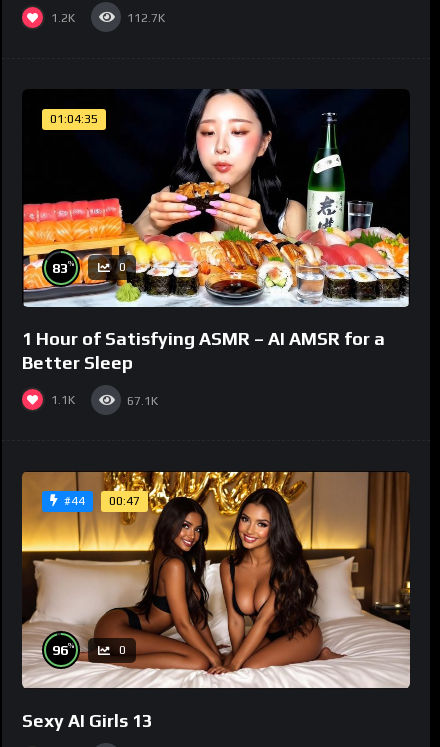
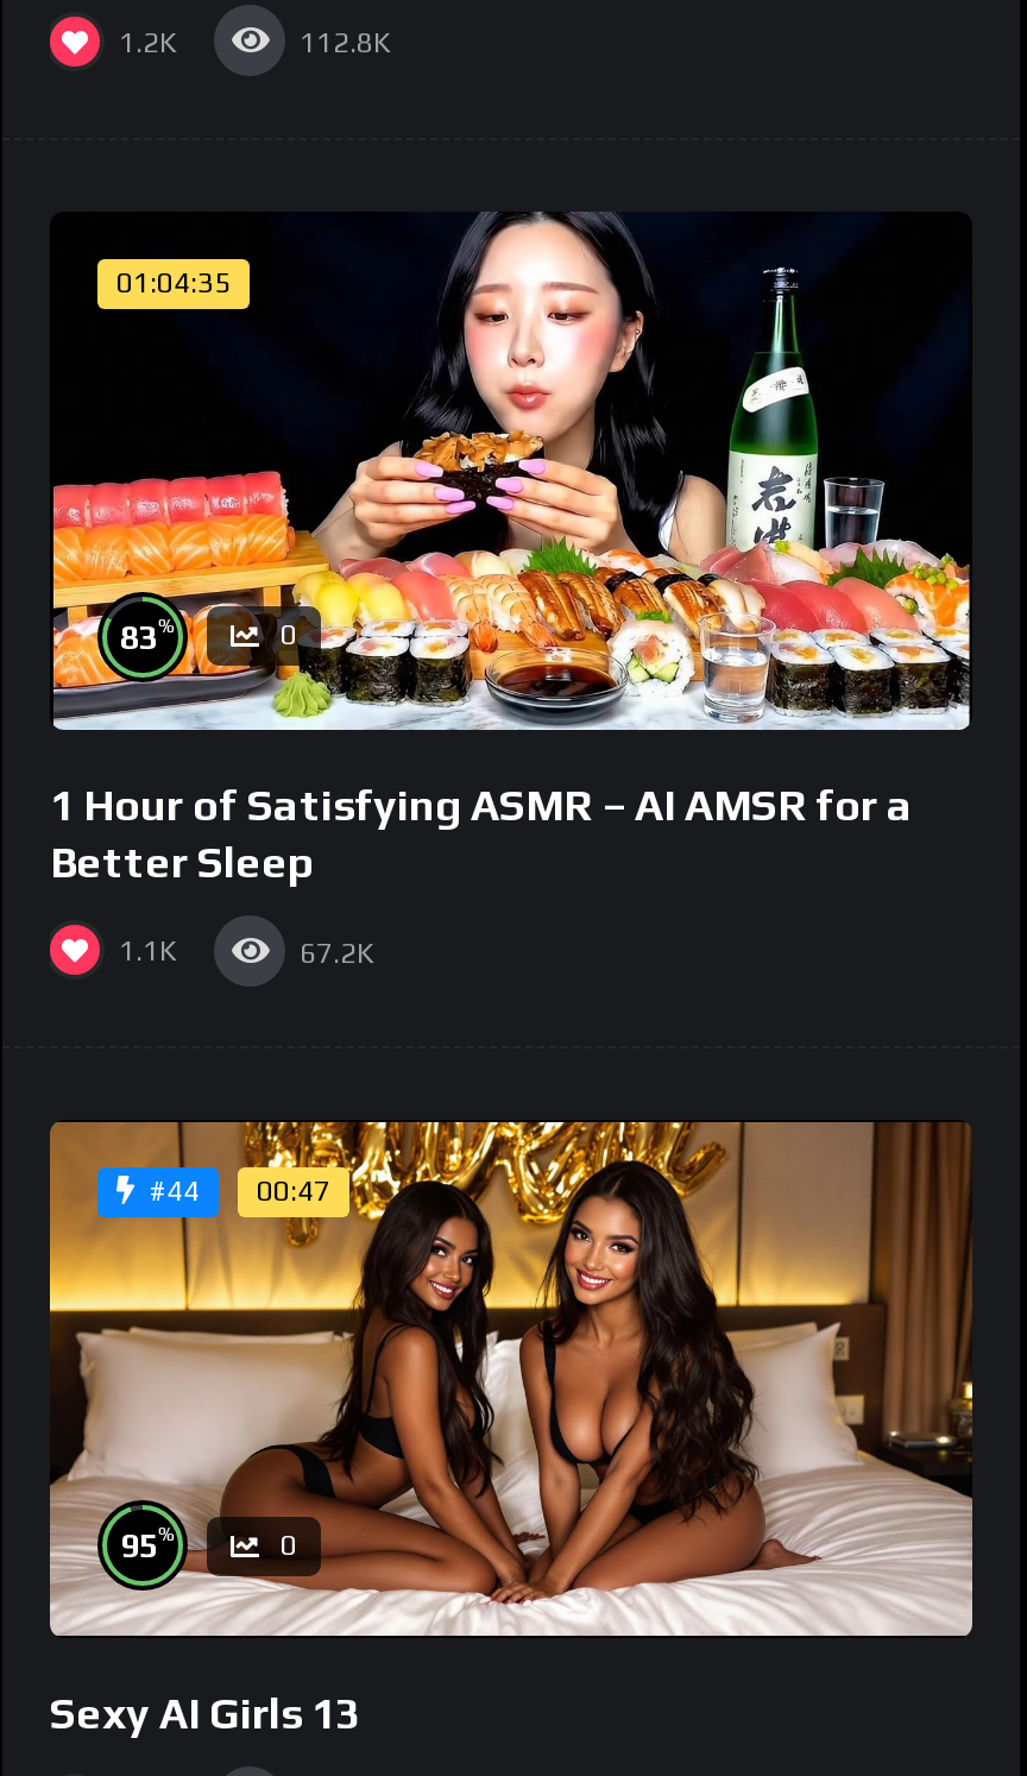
[127,11,165,25] 112.7K -> [300,27,390,60] 112.8K
[127,394,158,408] 67.1K -> [300,936,373,970] 67.2K
[51,641,73,658] 96% -> [120,1524,172,1565] 95%

